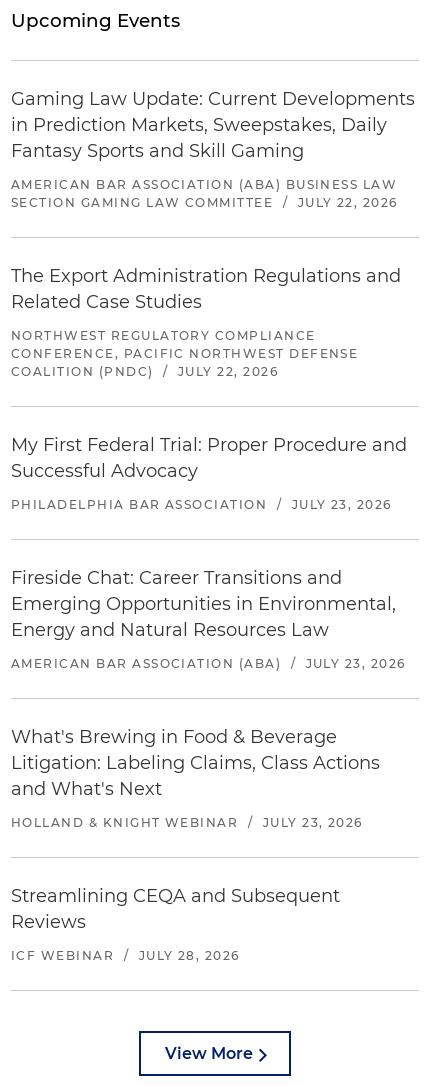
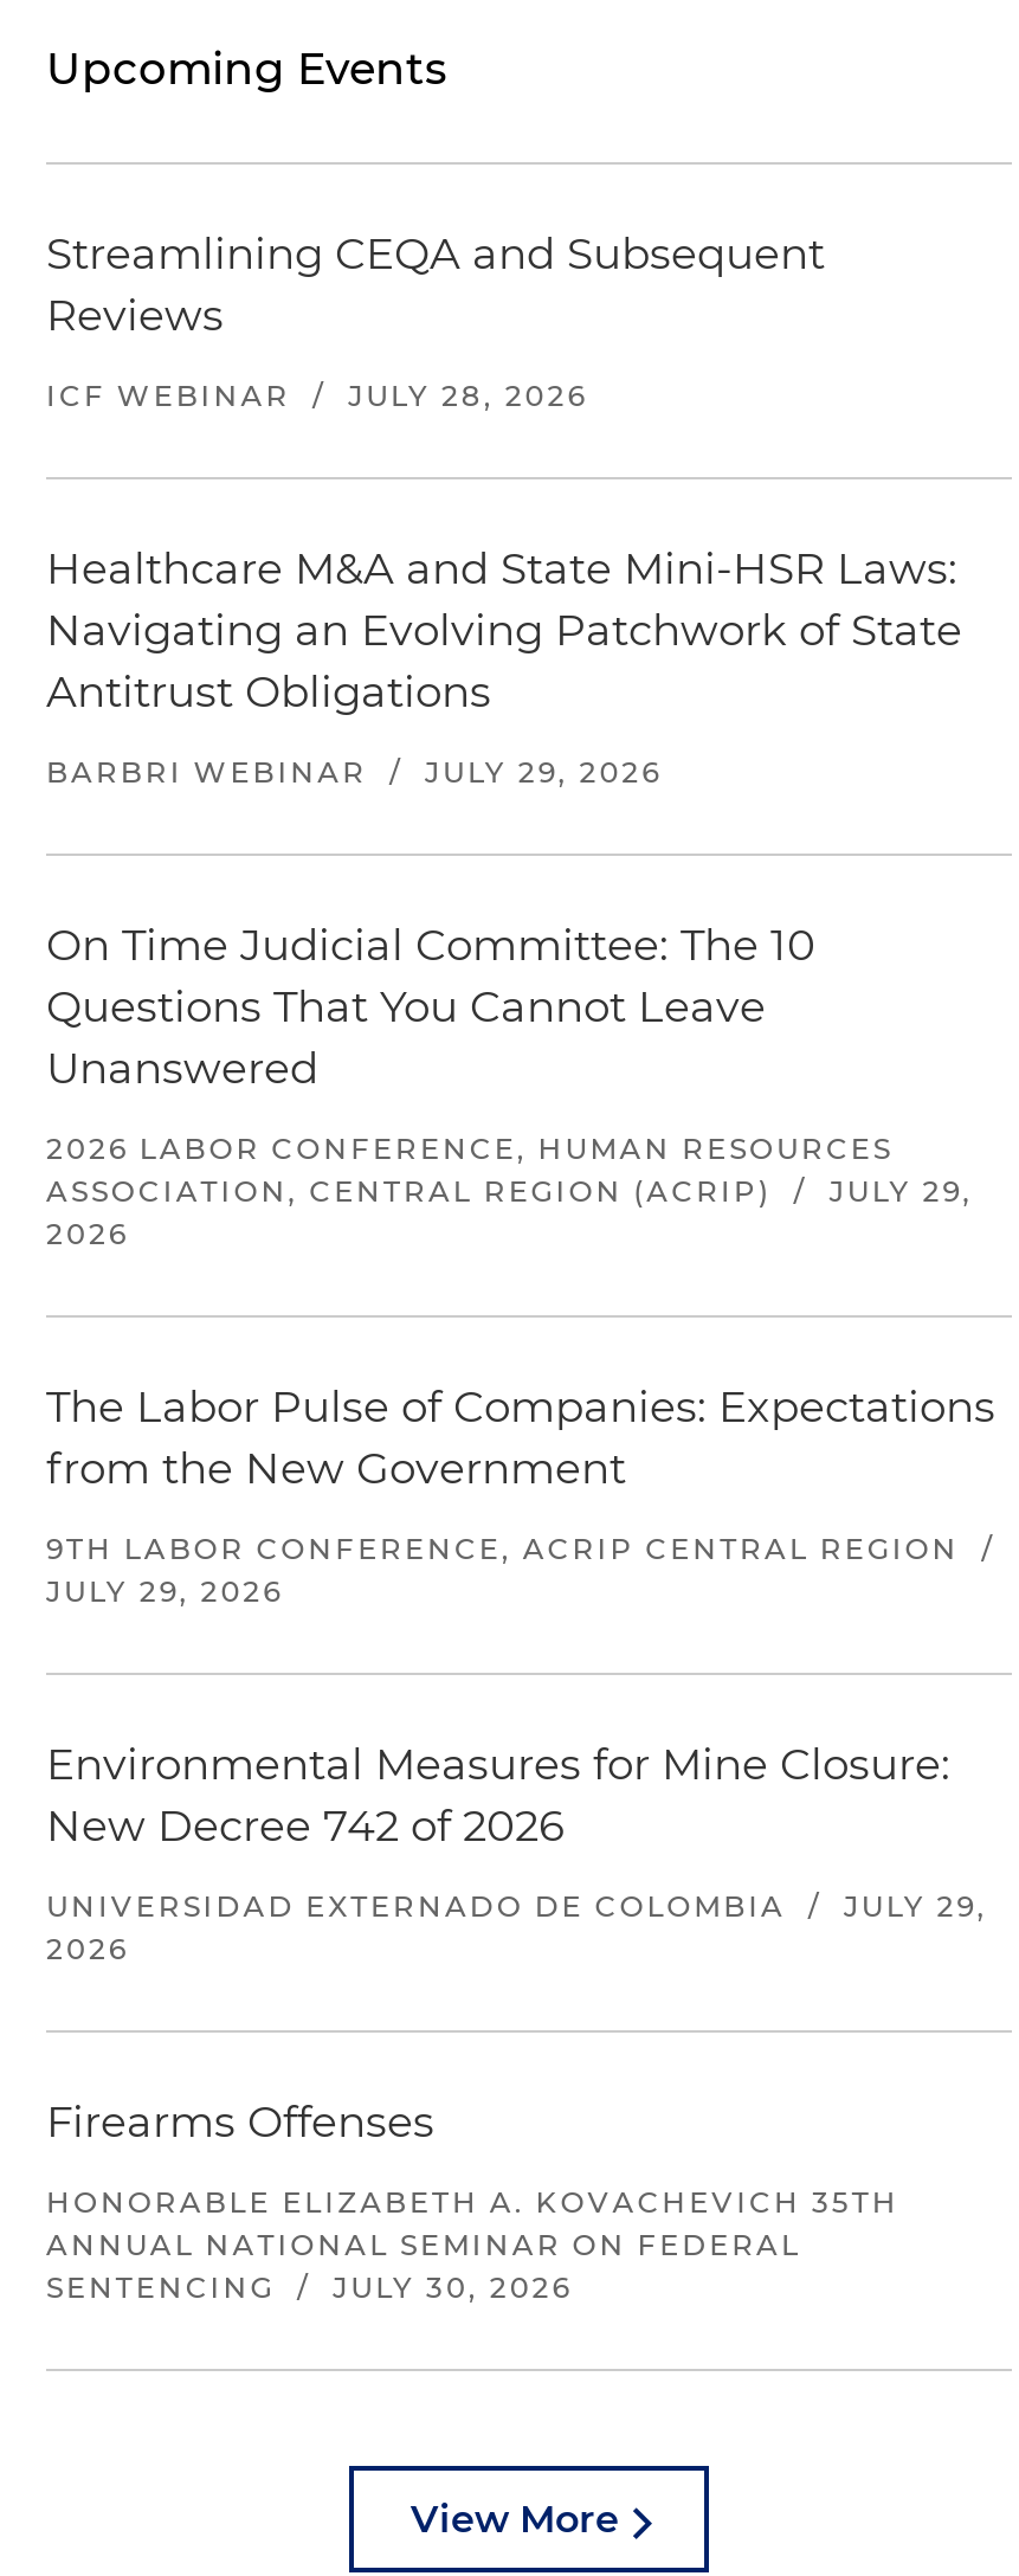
[11,88,415,830] Gaming Law Update: Current Developments | in Prediction Markets, Sweepstakes, Daily | Fantasy Sports and Skill Gaming | AMERICAN BAR ASSOCIATION (ABA) BUSINESS LAW | SECTION GAMING LAW COMMITTEE / JULY 22, 2026 | The Export Administration Regulations and | Related Case Studies | NORTHWEST REGULATORY COMPLIANCE | CONFERENCE, PACIFIC NORTHWEST DEFENSE | COALITION (PNDC) / JULY 22, 2026 | My First Federal Trial: Proper Procedure and | Successful Advocacy | PHILADELPHIA BAR ASSOCIATION / JULY 23, 2026 | Fireside Chat: Career Transitions and | Emerging Opportunities in Environmental, | Energy and Natural Resources Law | AMERICAN BAR ASSOCIATION (ABA) / JULY 23, 2026 | What's Brewing in Food & Beverage | Litigation: Labeling Claims, Class Actions | and What's Next | HOLLAND & KNIGHT WEBINAR / JULY 23, 2026 -> none
moved [11,885,340,963] -> [46,228,825,413]: Streamlining CEQA and Subsequent | Reviews | ICF WEBINAR / JULY 28, 2026
none -> [46,543,995,2305] Healthcare M&A and State Mini-HSR Laws: | Navigating an Evolving Patchwork of State | Antitrust Obligations | BARBRI WEBINAR / JULY 29, 2026 | On Time Judicial Committee: The 10 | Questions That You Cannot Leave | Unanswered | 2026 LABOR CONFERENCE, HUMAN RESOURCES | ASSOCIATION, CENTRAL REGION (ACRIP) / JULY 29, | 2026 | The Labor Pulse of Companies: Expectations | from the New Government | 9TH LABOR CONFERENCE, ACRIP CENTRAL REGION / | JULY 29, 2026 | Environmental Measures for Mine Closure: | New Decree 742 of 2026 | UNIVERSIDAD EXTERNADO DE COLOMBIA / JULY 29, | 2026 | Firearms Offenses | HONORABLE ELIZABETH A. KOVACHEVICH 35TH | ANNUAL NATIONAL SEMINAR ON FEDERAL | SENTENCING / JULY 30, 2026

